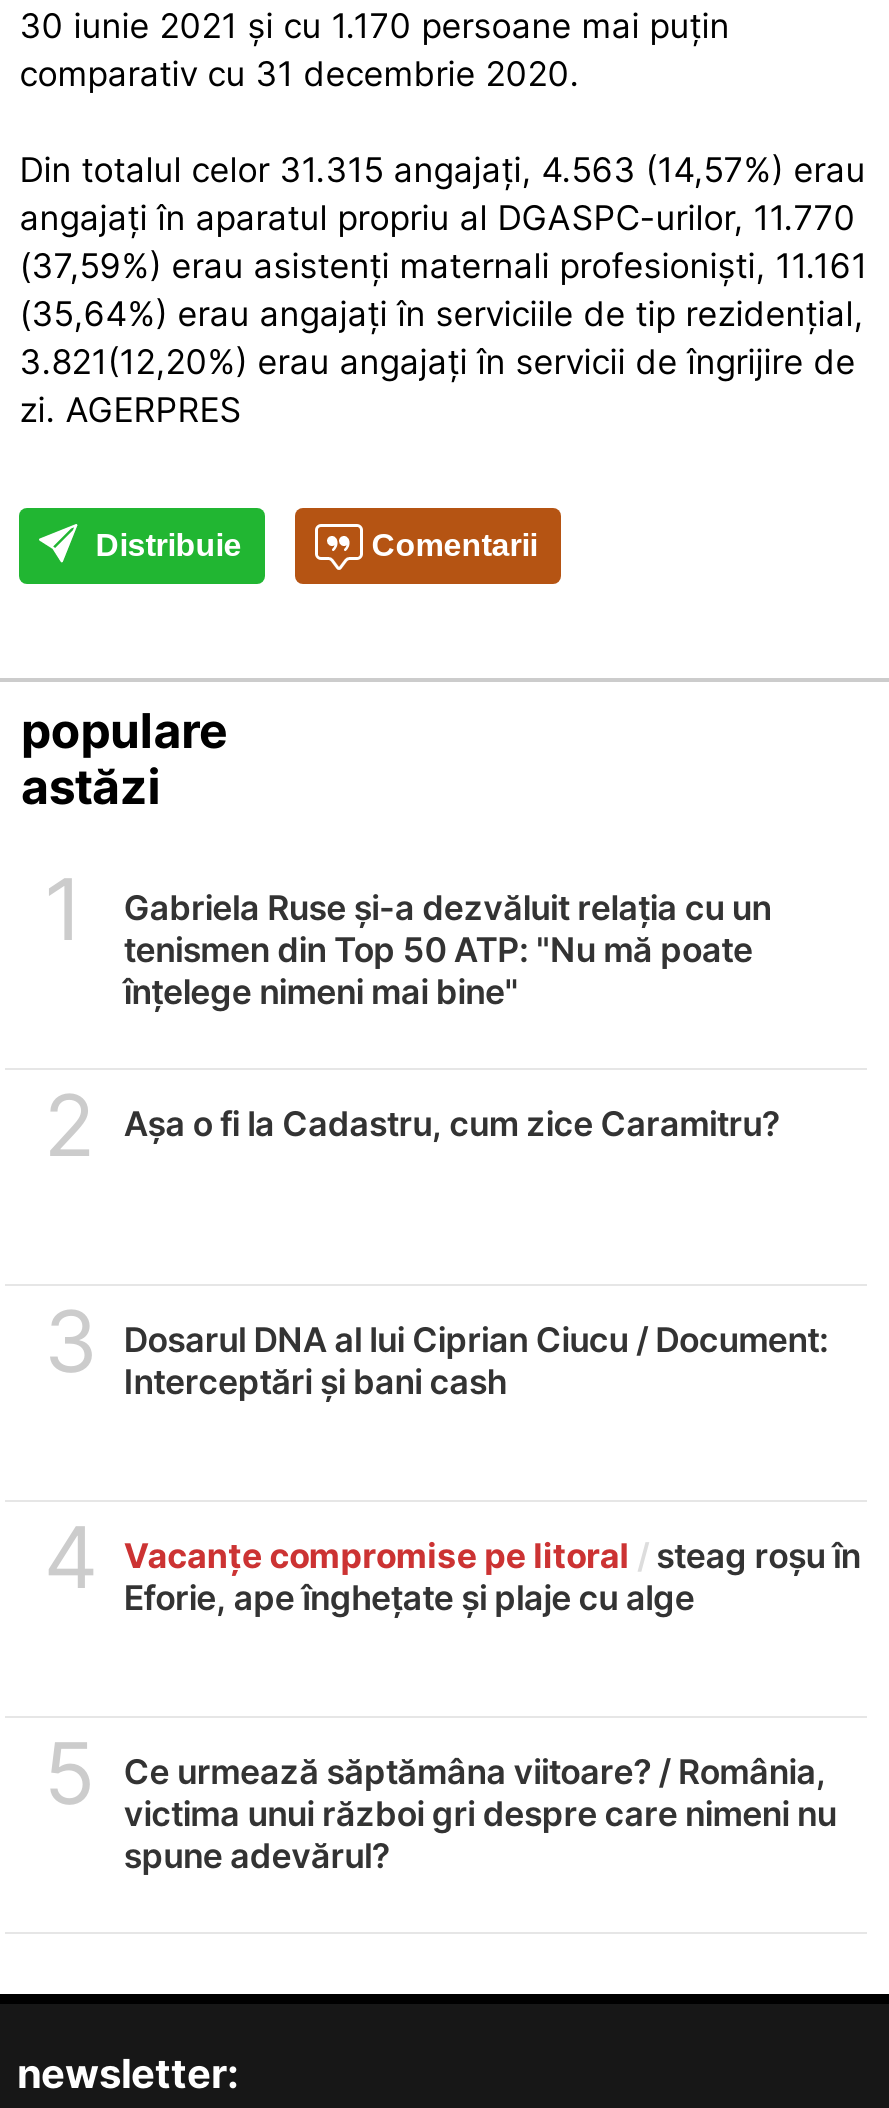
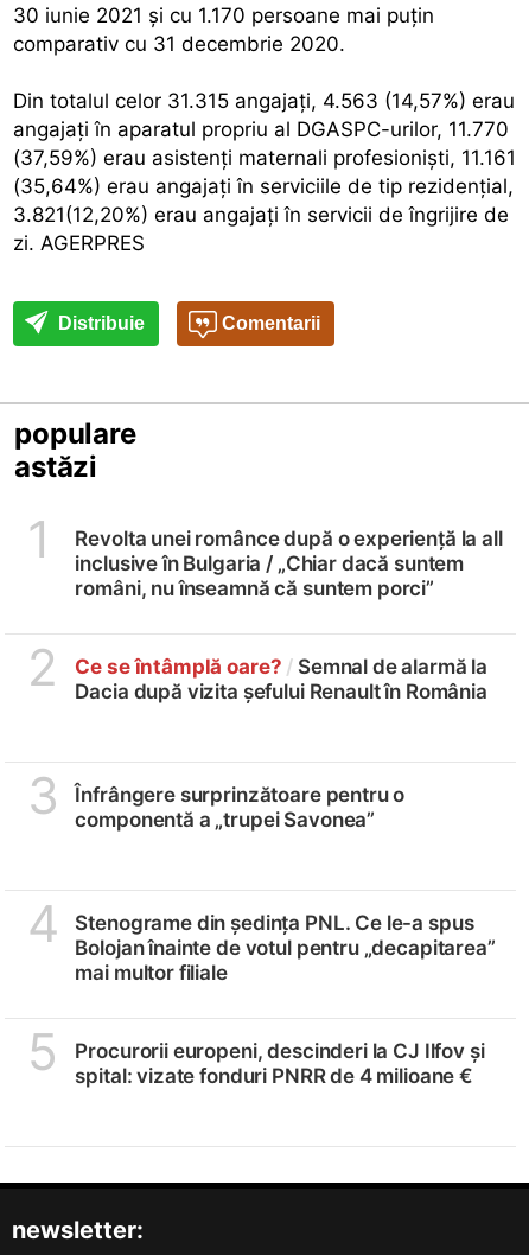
[124,888,771,1012] Gabriela Ruse și-a dezvăluit relația cu un | tenismen din Top 50 ATP: "Nu mă poate | înțelege nimeni mai bine" -> [75,526,503,600] Revolta unei românce după o experiență la all | inclusive în Bulgaria / „Chiar dacă suntem | români, nu înseamnă că suntem porci”
[124,1104,780,1144] Așa o fi la Cadastru, cum zice Caramitru? -> [75,655,488,703] Ce se întâmplă oare? / Semnal de alarmă la | Dacia după vizita șefului Renault în România
[124,1320,829,1402] Dosarul DNA al lui Ciprian Ciucu / Document: | Interceptări și bani cash -> [75,783,405,831] Înfrângere surprinzătoare pentru o | componentă a „trupei Savonea”
[124,1536,860,1618] Vacanțe compromise pe litoral / steag roșu în | Eforie, ape înghețate și plaje cu alge -> [75,911,495,984] Stenograme din ședința PNL. Ce le-a spus | Bolojan înainte de votul pentru „decapitarea” | mai multor filiale
[124,1752,836,1876] Ce urmează săptămâna viitoare? / România, | victima unui război gri despre care nimeni nu | spune adevărul? -> [75,1039,485,1088] Procurorii europeni, descinderi la CJ Ilfov și | spital: vizate fonduri PNRR de 4 milioane €

